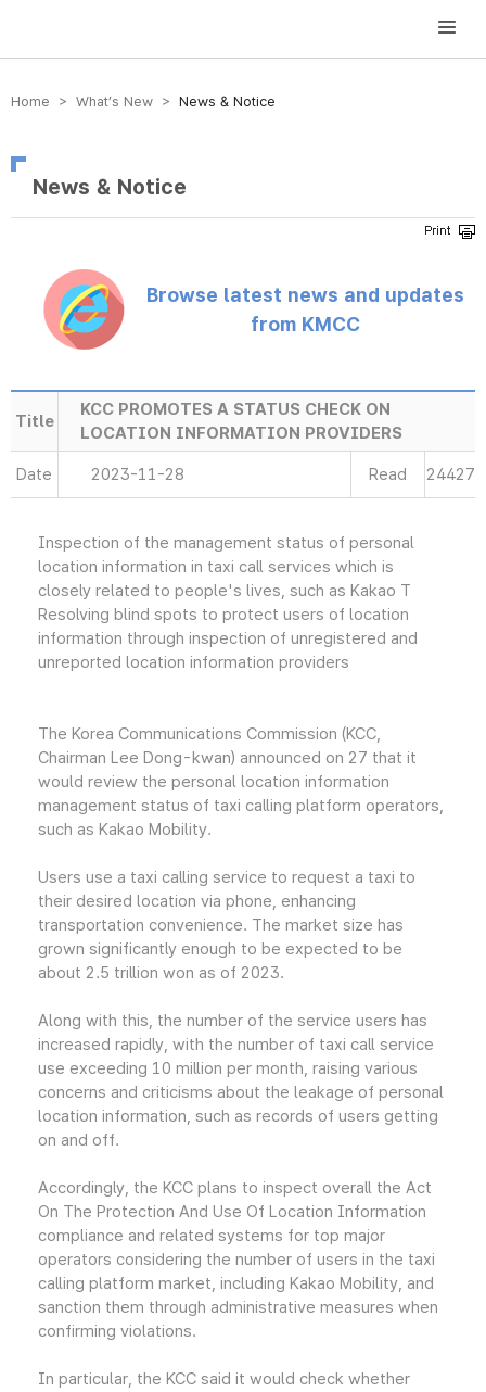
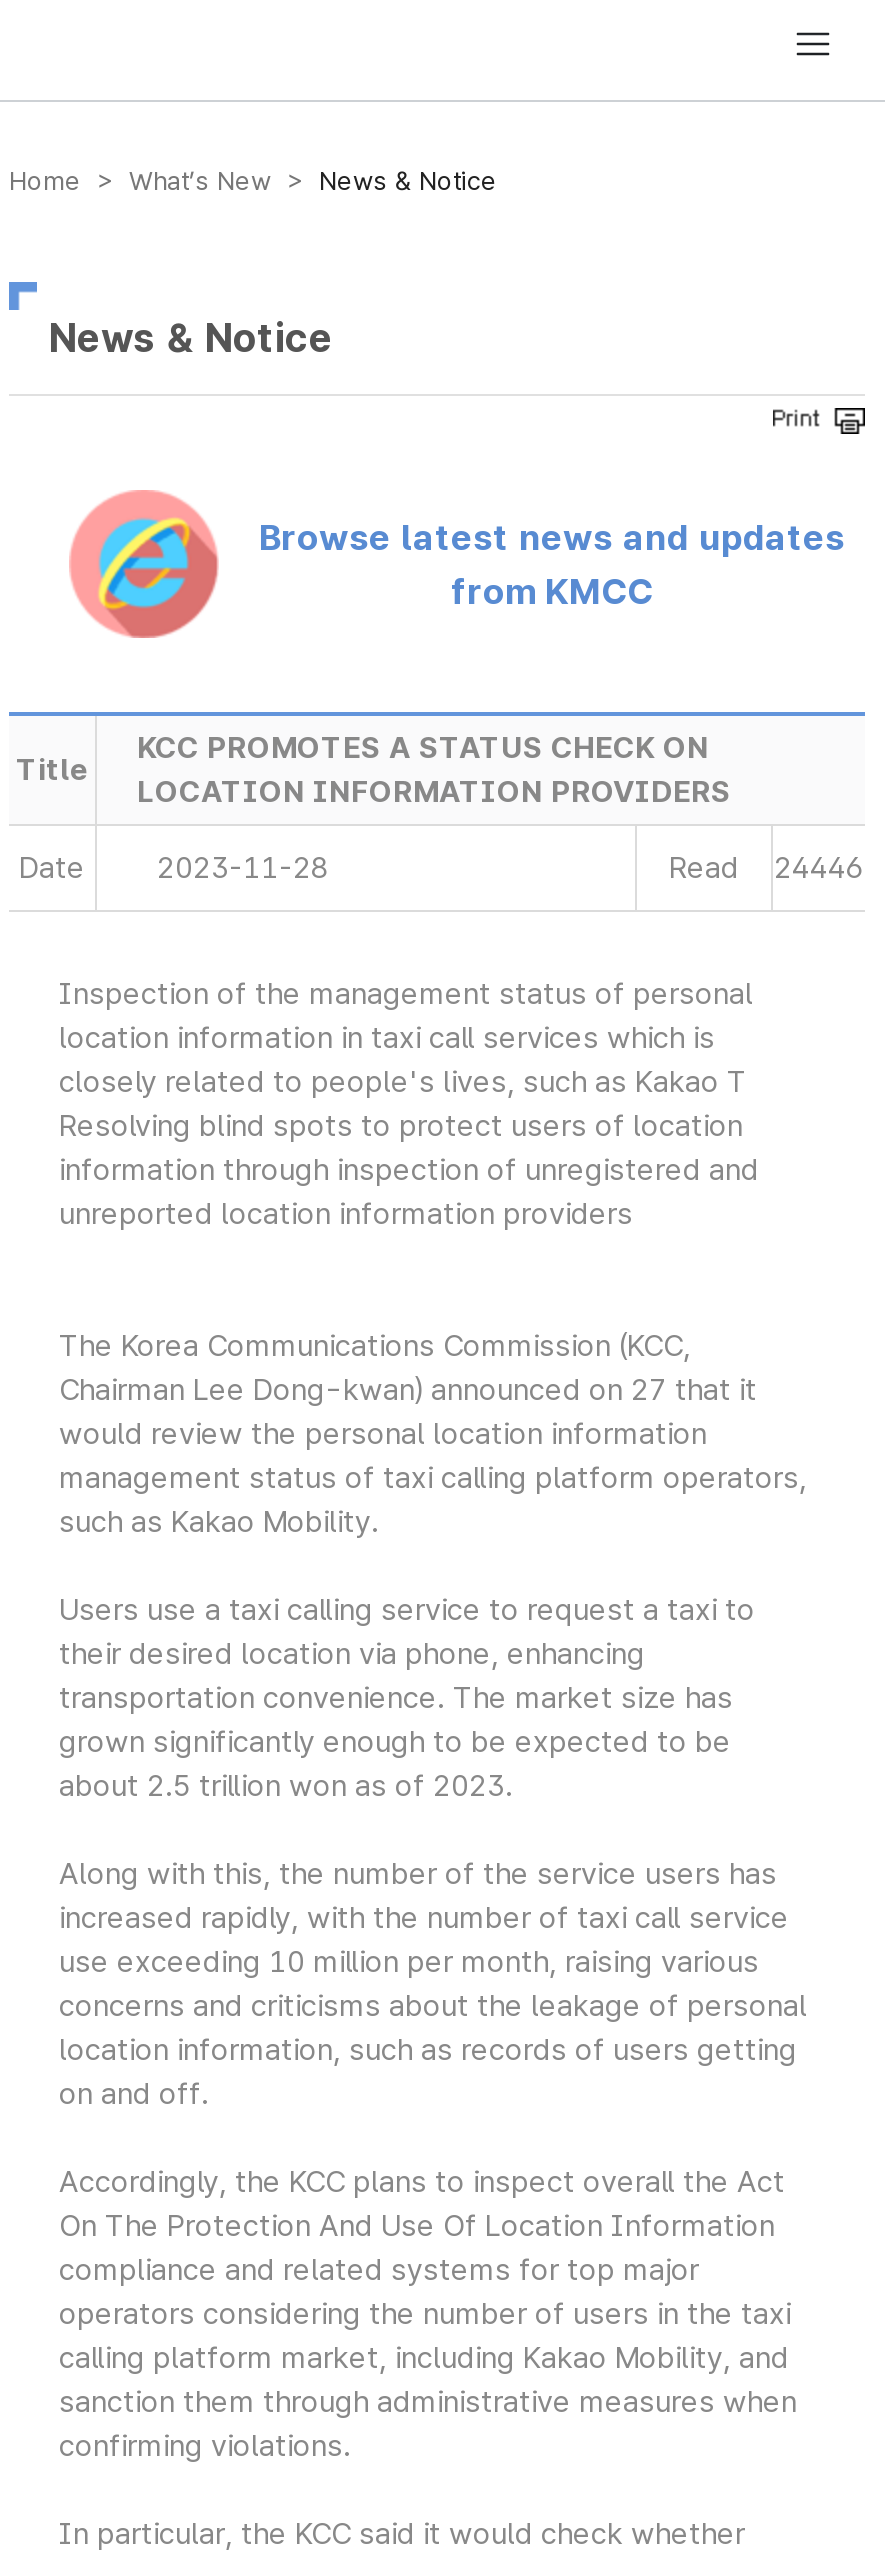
[369,465,475,484] Read 24427 -> [669,850,864,886] Read 24446

